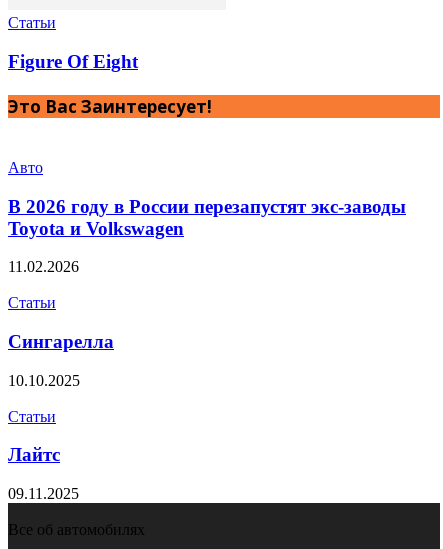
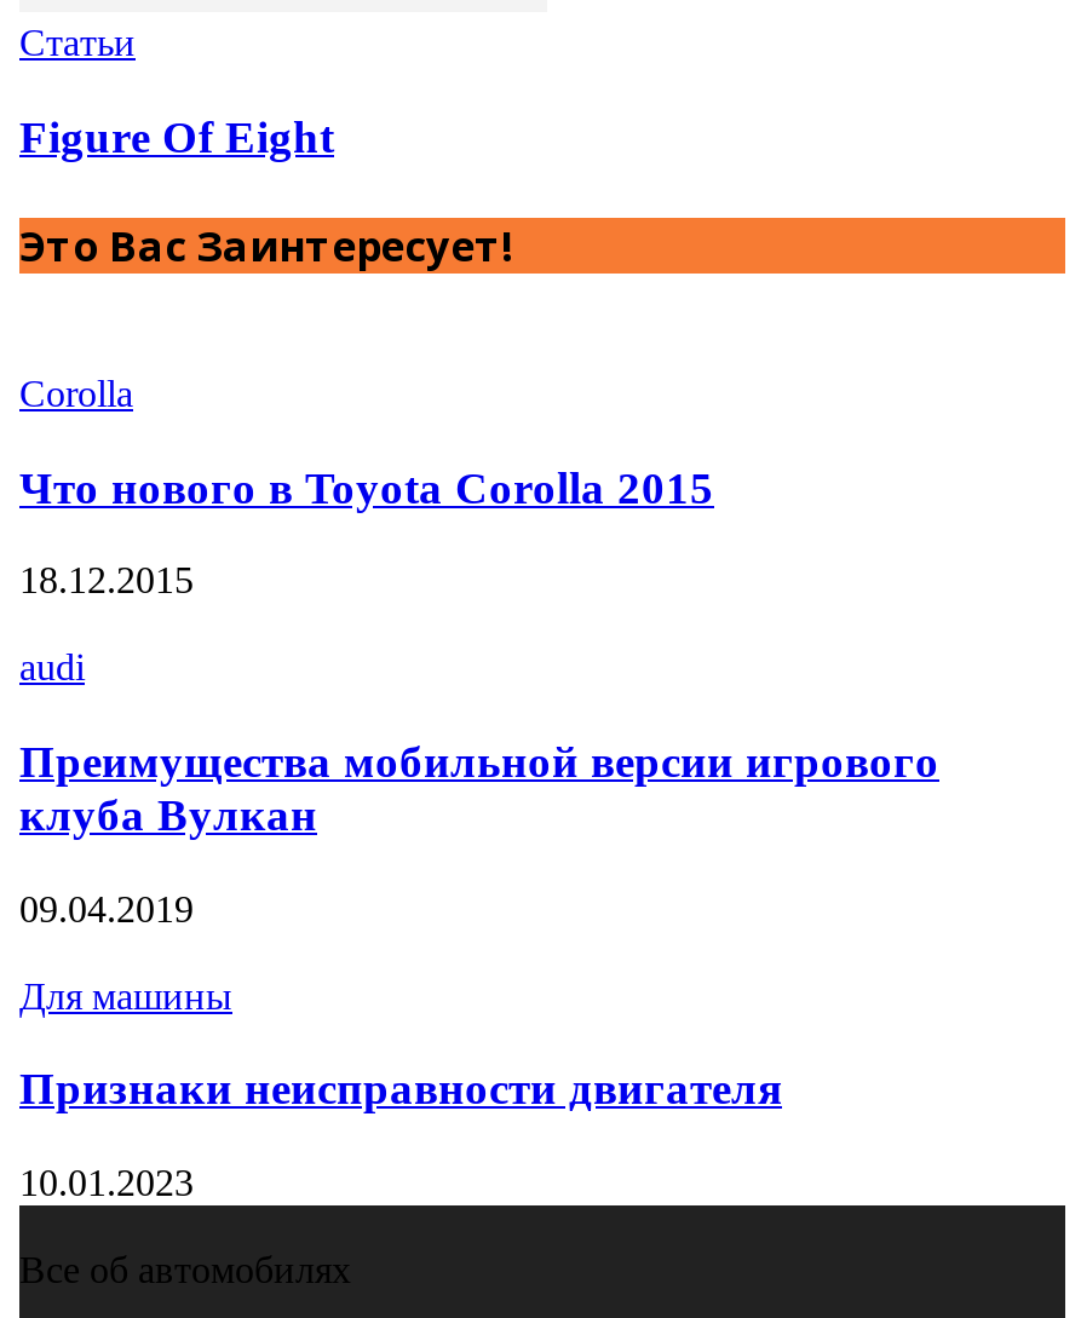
[8,159,43,176] Авто -> [19,372,133,413] Corolla
[8,196,406,239] В 2026 году в России перезапустят экс-заводы | Toyota и Volkswagen -> [19,461,714,512] Что нового в Toyota Corolla 2015
[8,258,79,275] 11.02.2026 -> [19,560,194,601] 18.12.2015
[8,294,56,311] Статьи -> [19,647,85,688] audi
[8,331,114,352] Сингарелла -> [19,736,939,840] Преимущества мобильной версии игрового | клуба Вулкан
[8,372,80,389] 10.10.2025 -> [19,888,194,929] 09.04.2019
[8,408,56,425] Статьи -> [19,975,232,1016] Для машины
[8,444,60,465] Лайтс -> [19,1064,782,1114] Признаки неисправности двигателя
[8,485,79,502] 09.11.2025 -> [19,1162,194,1204] 10.01.2023

